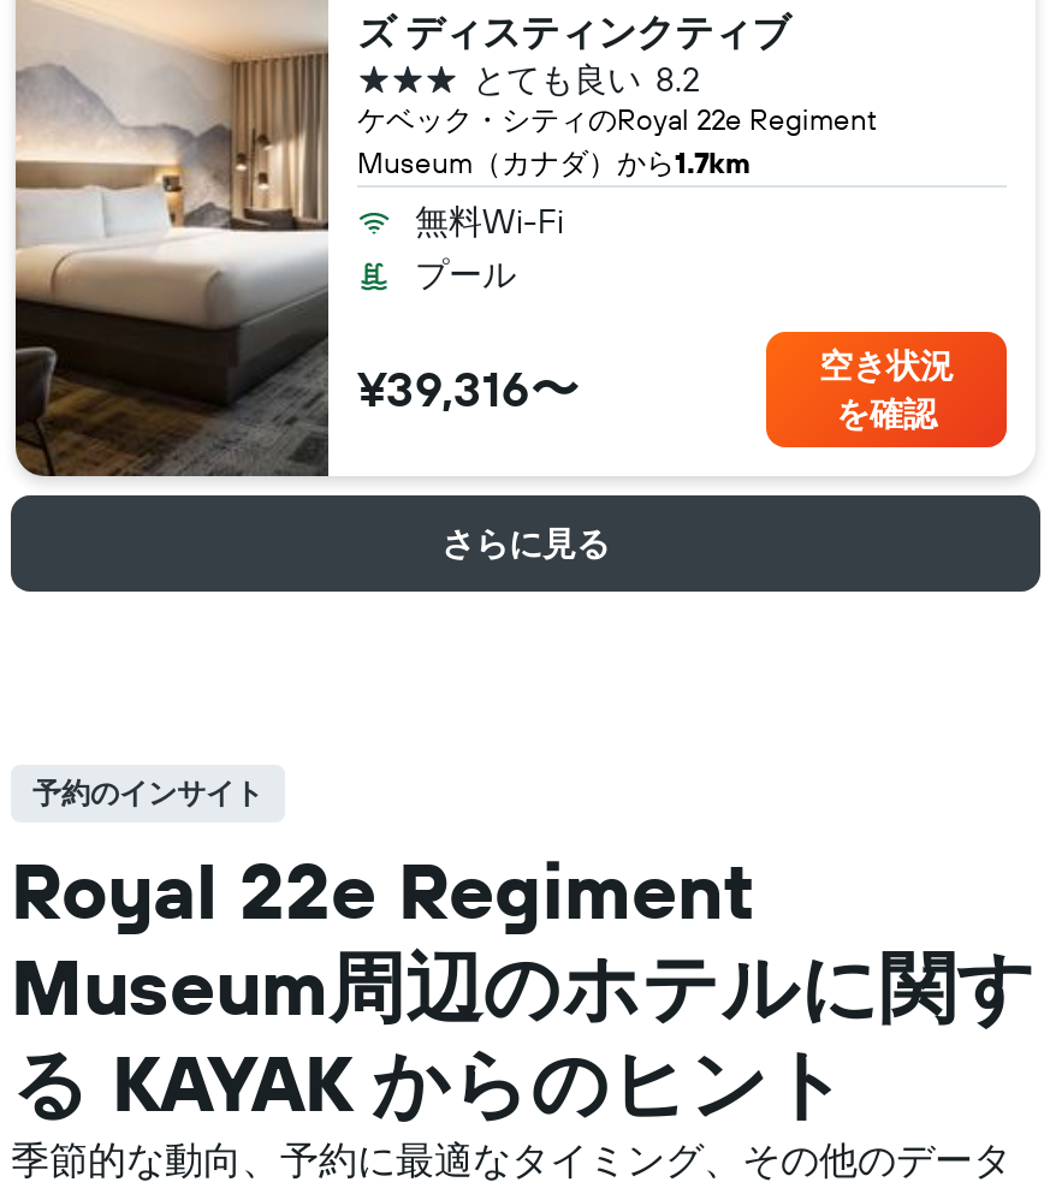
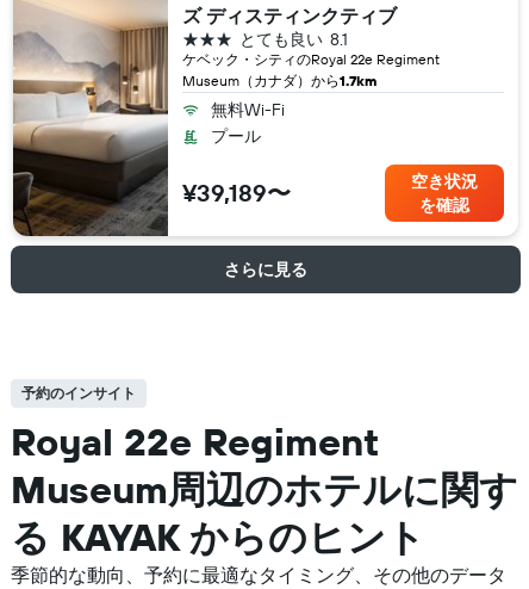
[655,58,699,101] 8.2 -> [330,29,348,50] 8.1
[357,358,579,418] ¥39,316〜 -> [182,178,291,207] ¥39,189〜

